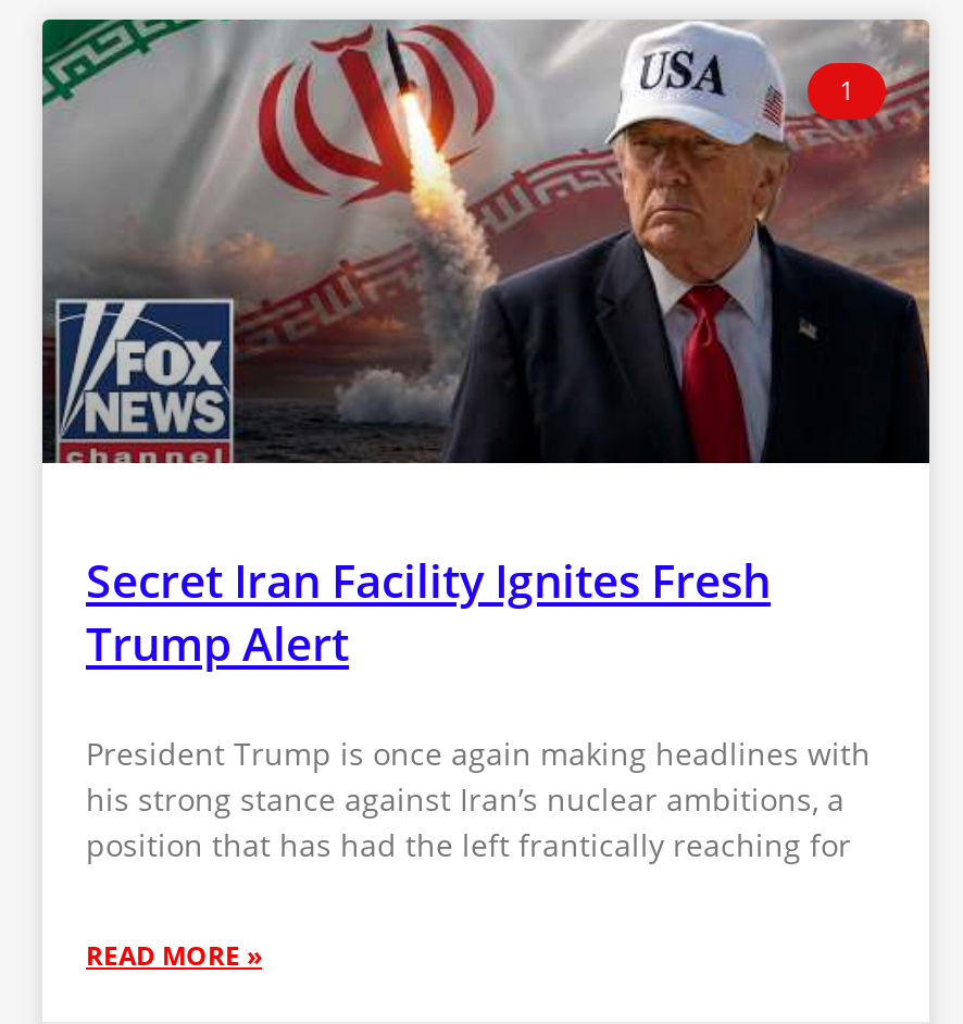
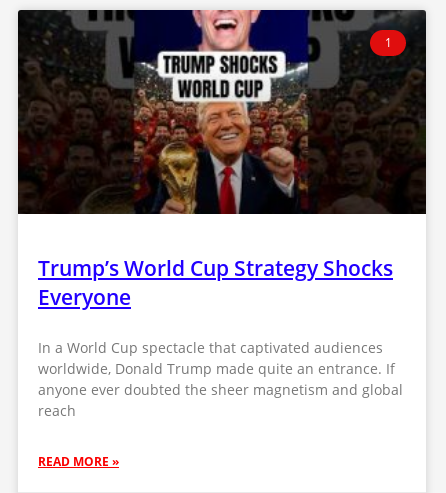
[40,17,931,674] [image] | Secret Iran Facility Ignites Fresh | Trump Alert -> [18,9,426,311] [image] | Trump’s World Cup Strategy Shocks | Everyone
[86,733,871,866] President Trump is once again making headlines with | his strong stance against Iran’s nuclear ambitions, a | position that has had the left frantically reaching for -> [38,338,403,420] In a World Cup spectacle that captivated audiences | worldwide, Donald Trump made quite an entrance. If | anyone ever doubted the sheer magnetism and global | reach

